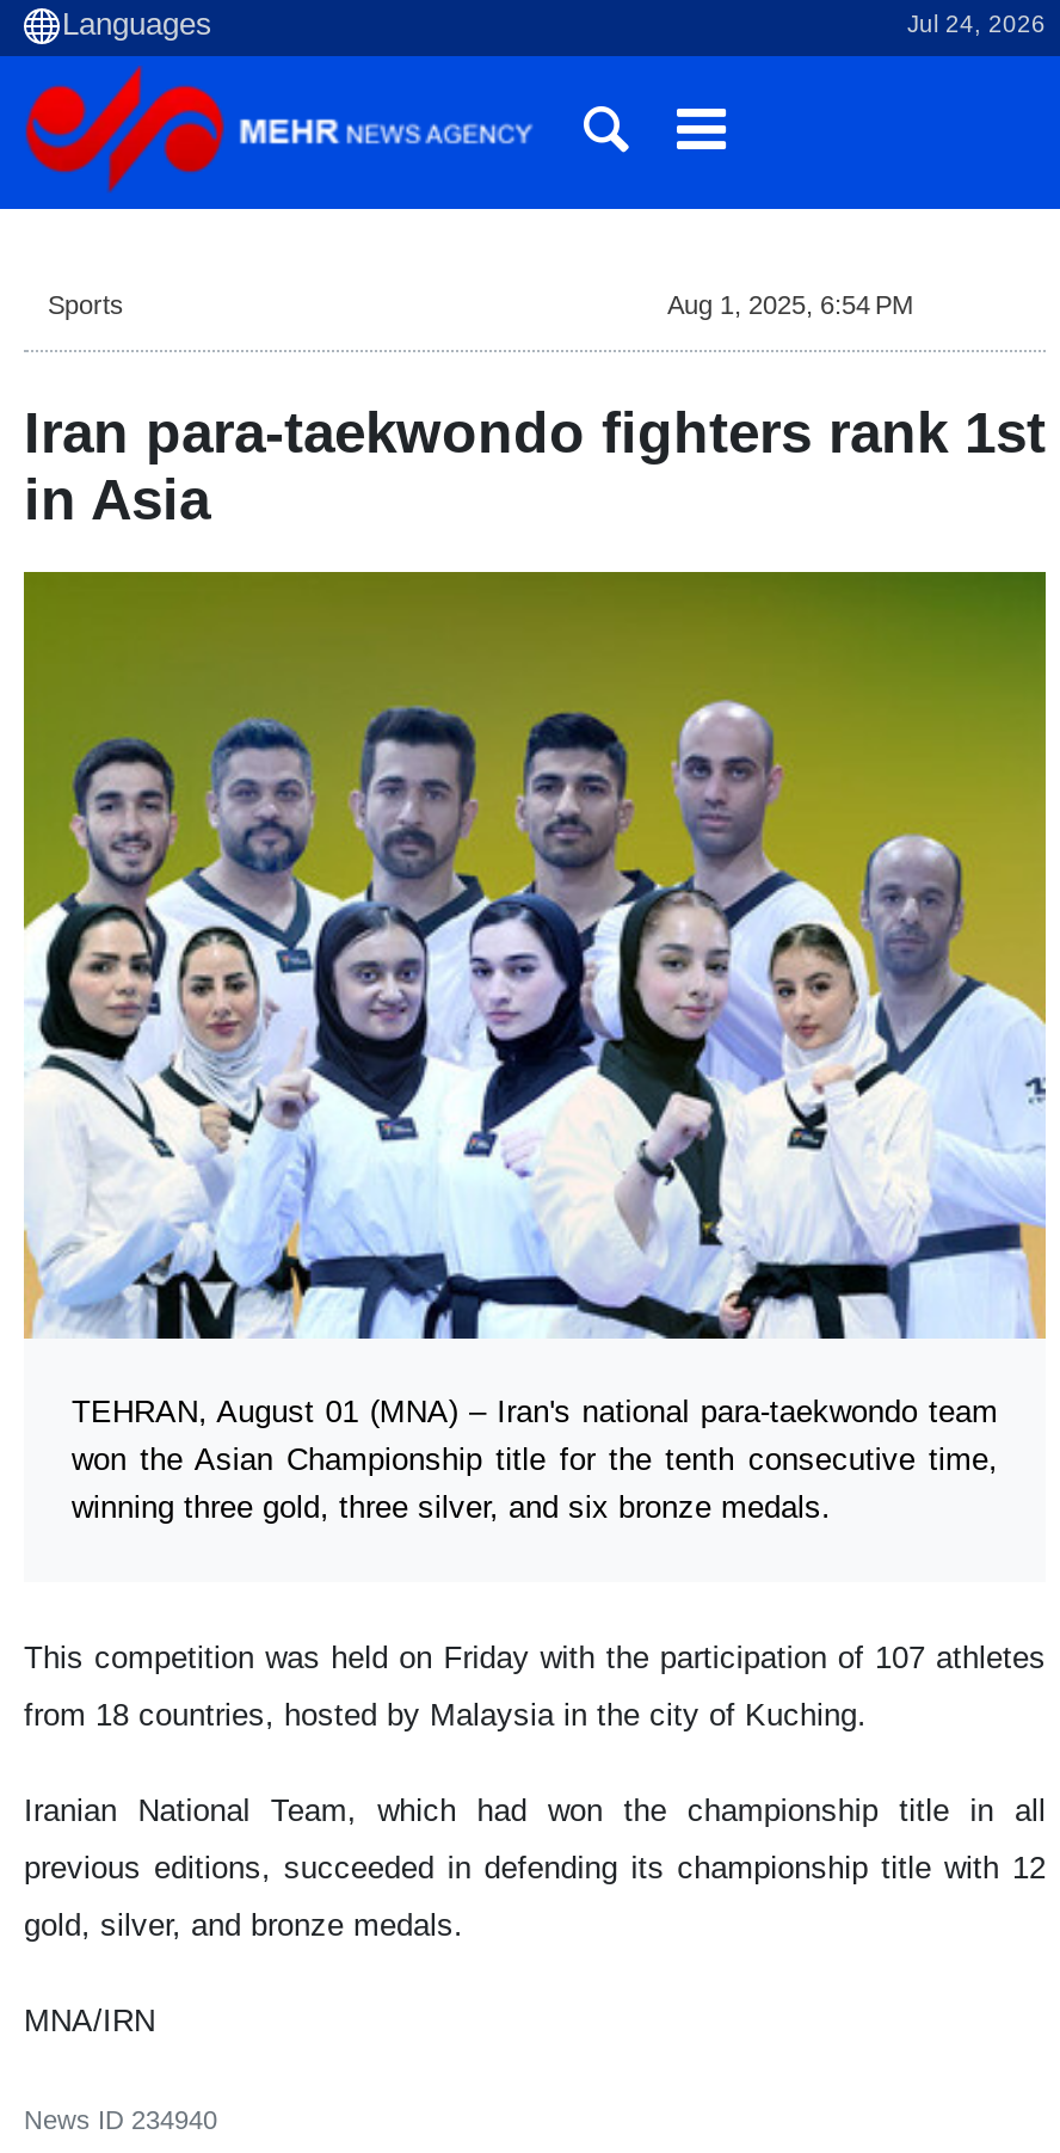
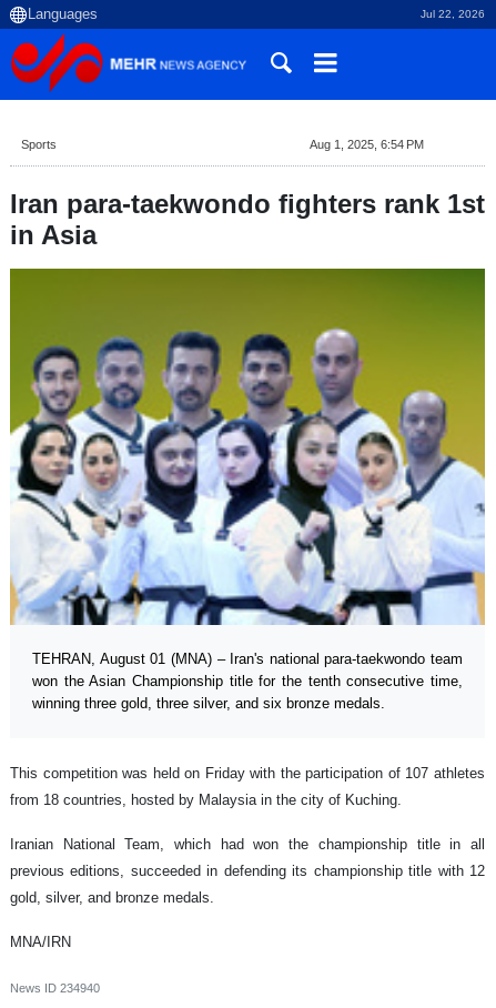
[907,11,1046,37] Jul 24, 2026 -> [421,8,485,20] Jul 22, 2026

